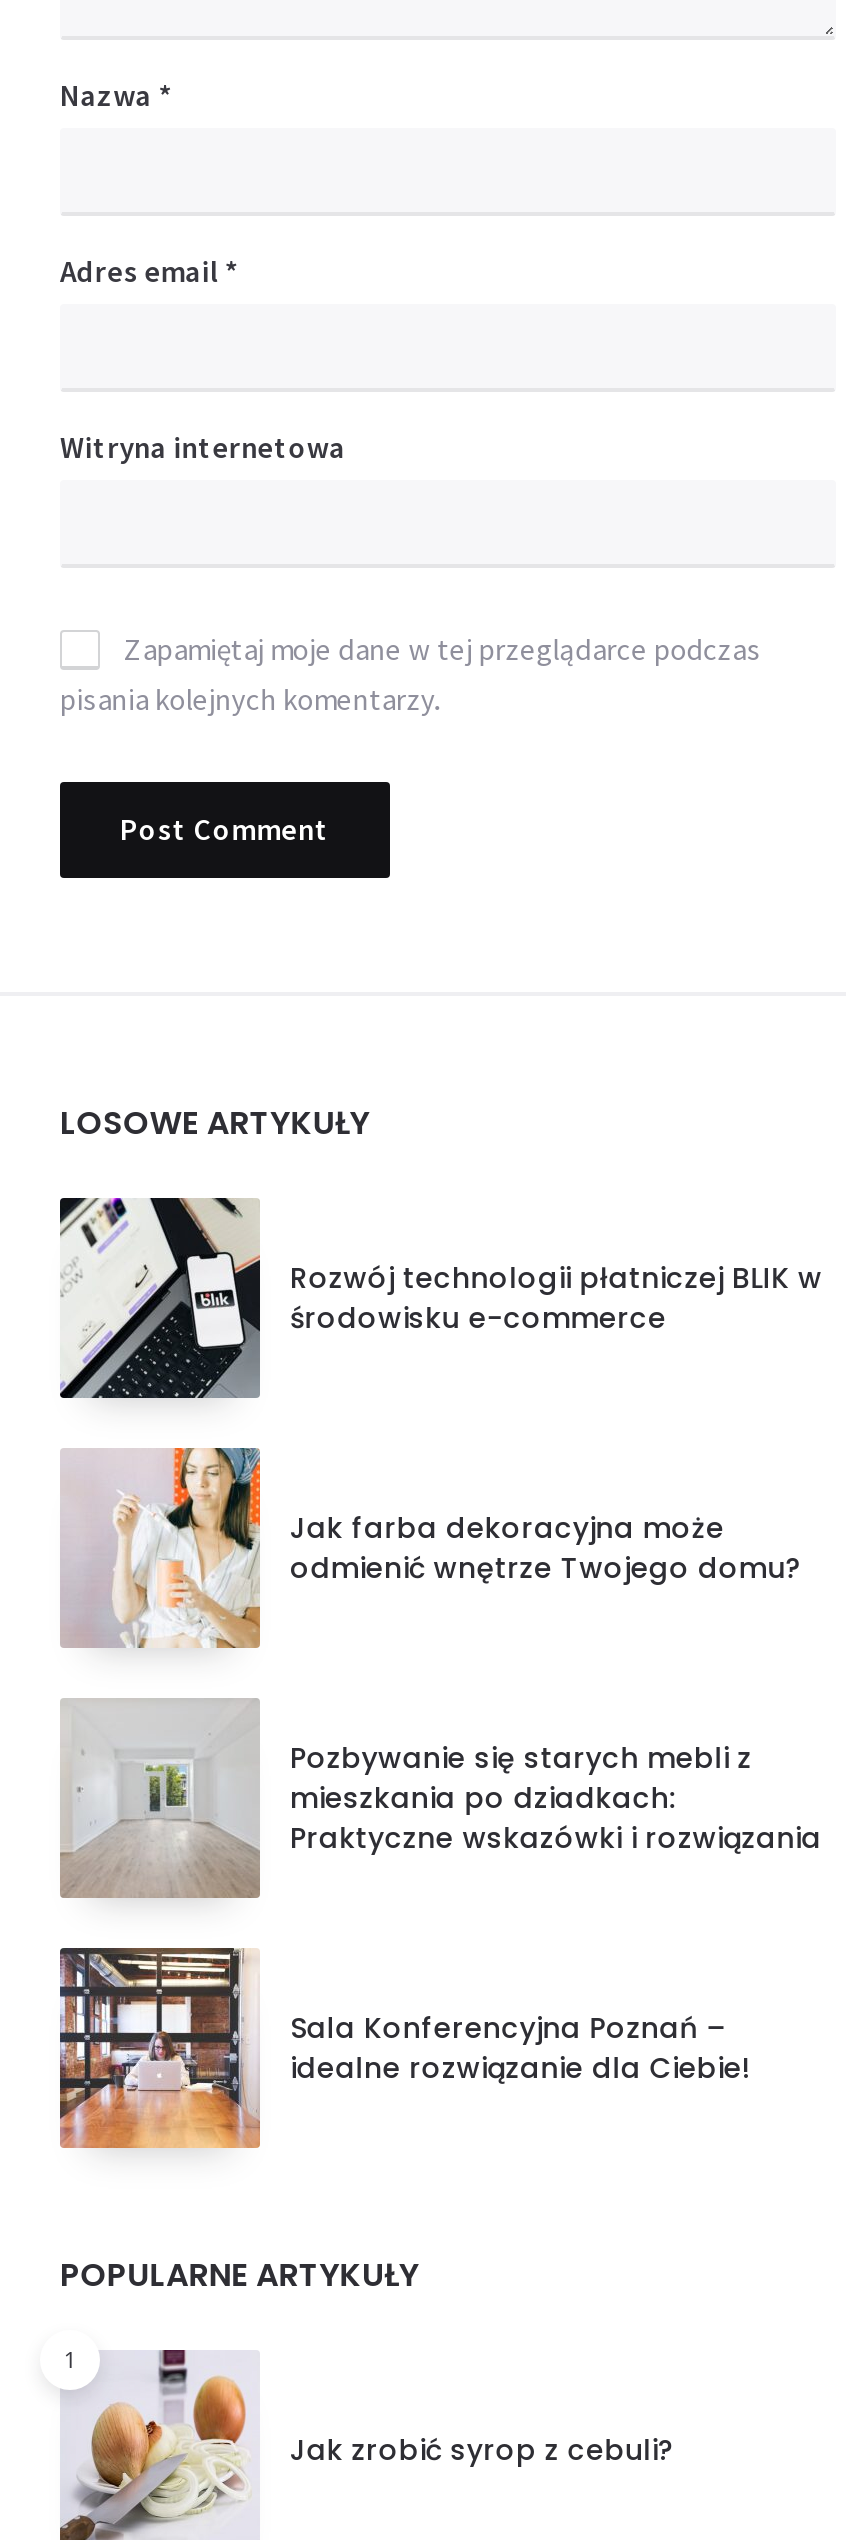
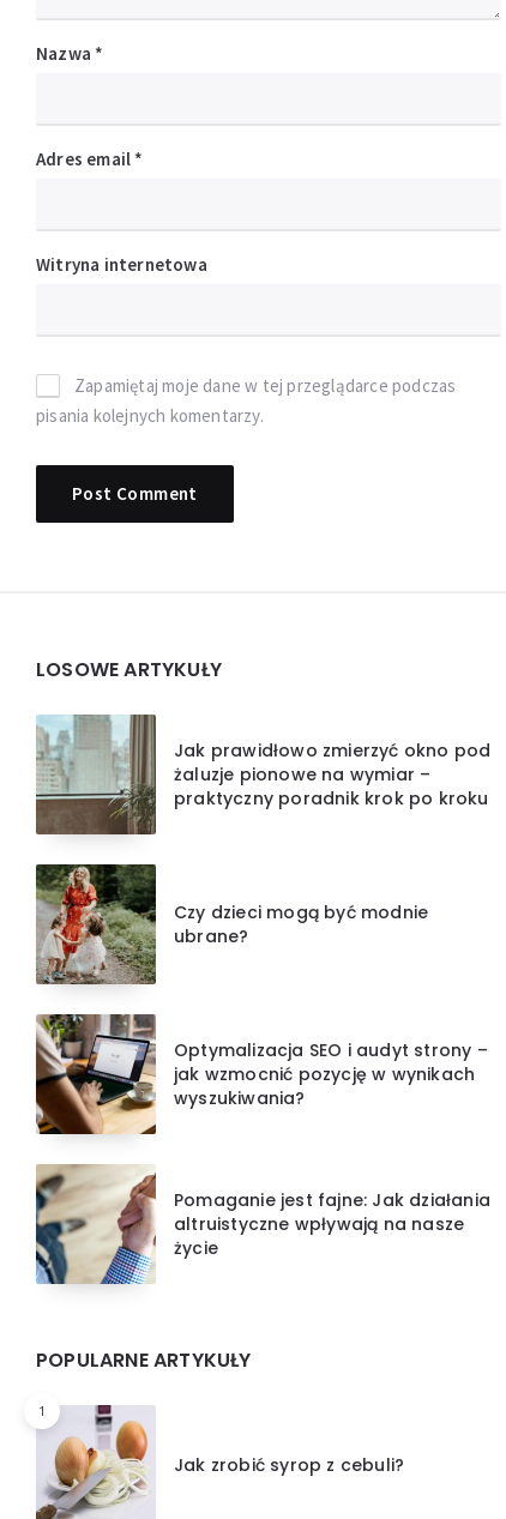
[58,1196,822,1398] [image] | Rozwój technologii płatniczej BLIK w | środowisku e-commerce -> [35,715,491,834] [image] | Jak prawidłowo zmierzyć okno pod | żaluzje pionowe na wymiar – | praktyczny poradnik krok po kroku
[60,1446,802,1648] [image] | Jak farba dekoracyjna może | odmienić wnętrze Twojego domu? -> [35,863,428,985] [image] | Czy dzieci mogą być modnie | ubrane?
[60,1698,822,1898] [image] | Pozbywanie się starych mebli z | mieszkania po dziadkach: | Praktyczne wskazówki i rozwiązania -> [35,1013,488,1134] [image] | Optymalizacja SEO i audyt strony – | jak wzmocnić pozycję w wynikach | wyszukiwania?
[58,1946,750,2150] [image] | Sala Konferencyjna Poznań – | idealne rozwiązanie dla Ciebie! -> [35,1164,490,1285] [image] | Pomaganie jest fajne: Jak działania | altruistyczne wpływają na nasze | życie

